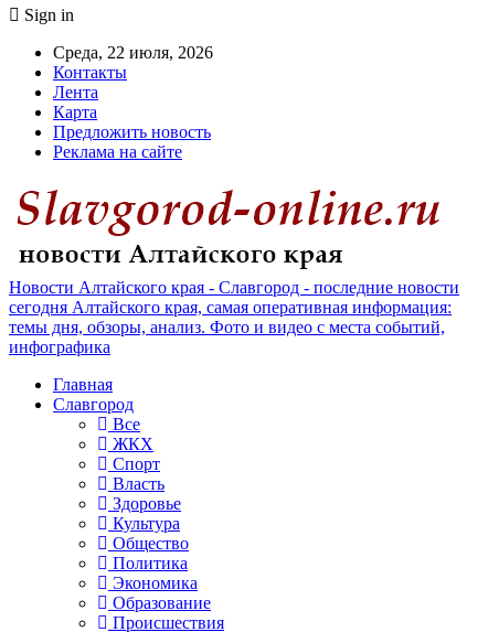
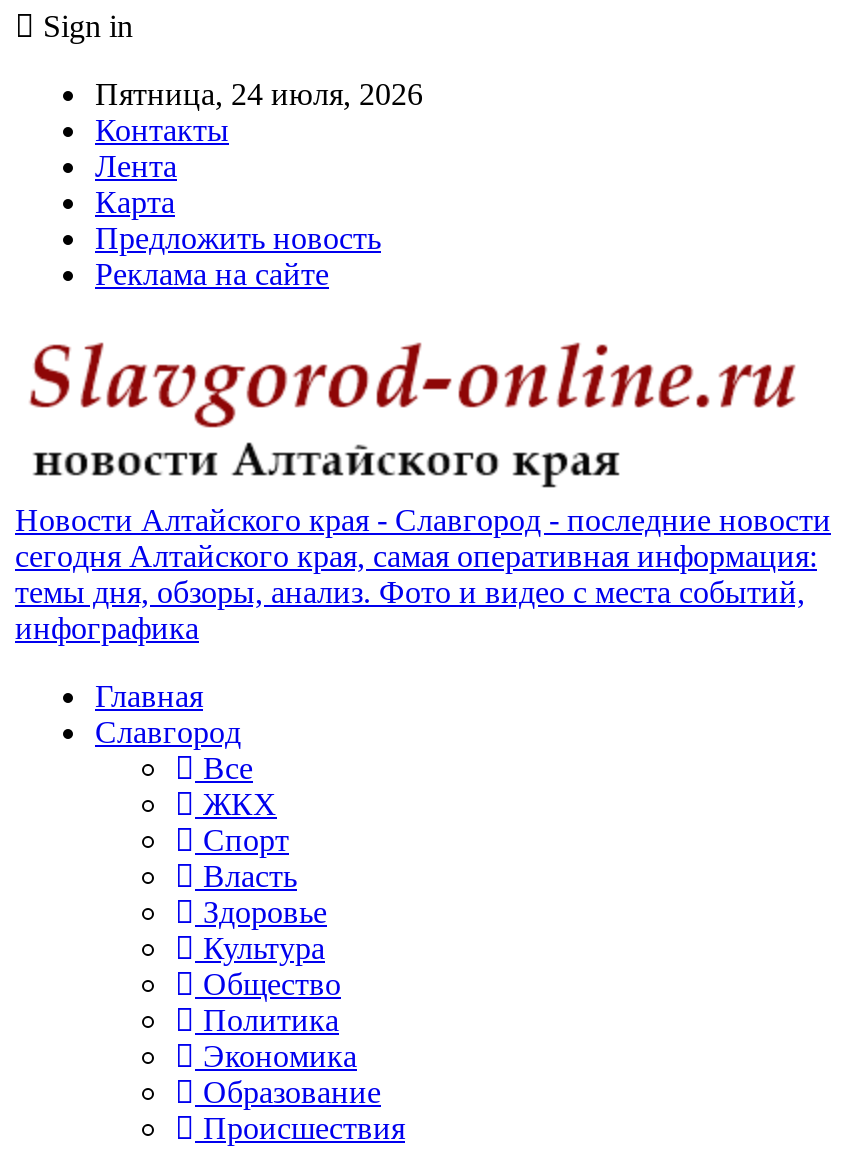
[53,43,213,62] Среда, 22 июля, 2026 -> [95,77,423,111] Пятница, 24 июля, 2026

